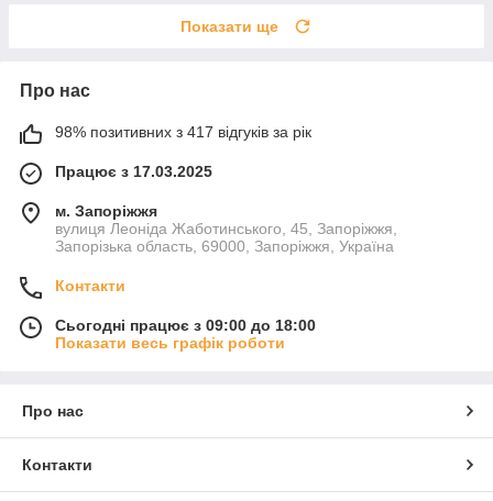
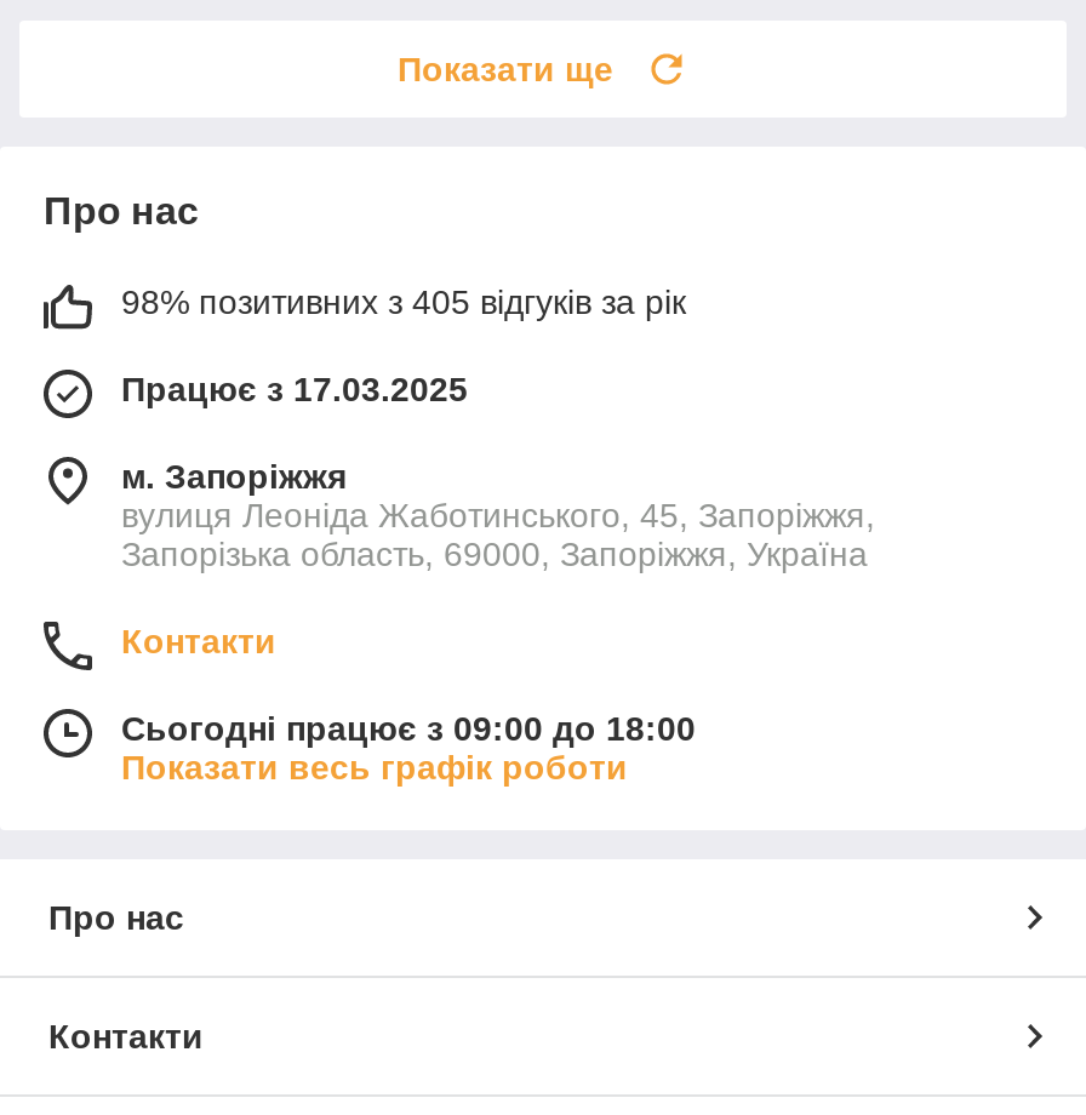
[55,123,311,140] 98% позитивних з 417 відгуків за рік -> [121,282,686,321] 98% позитивних з 405 відгуків за рік

